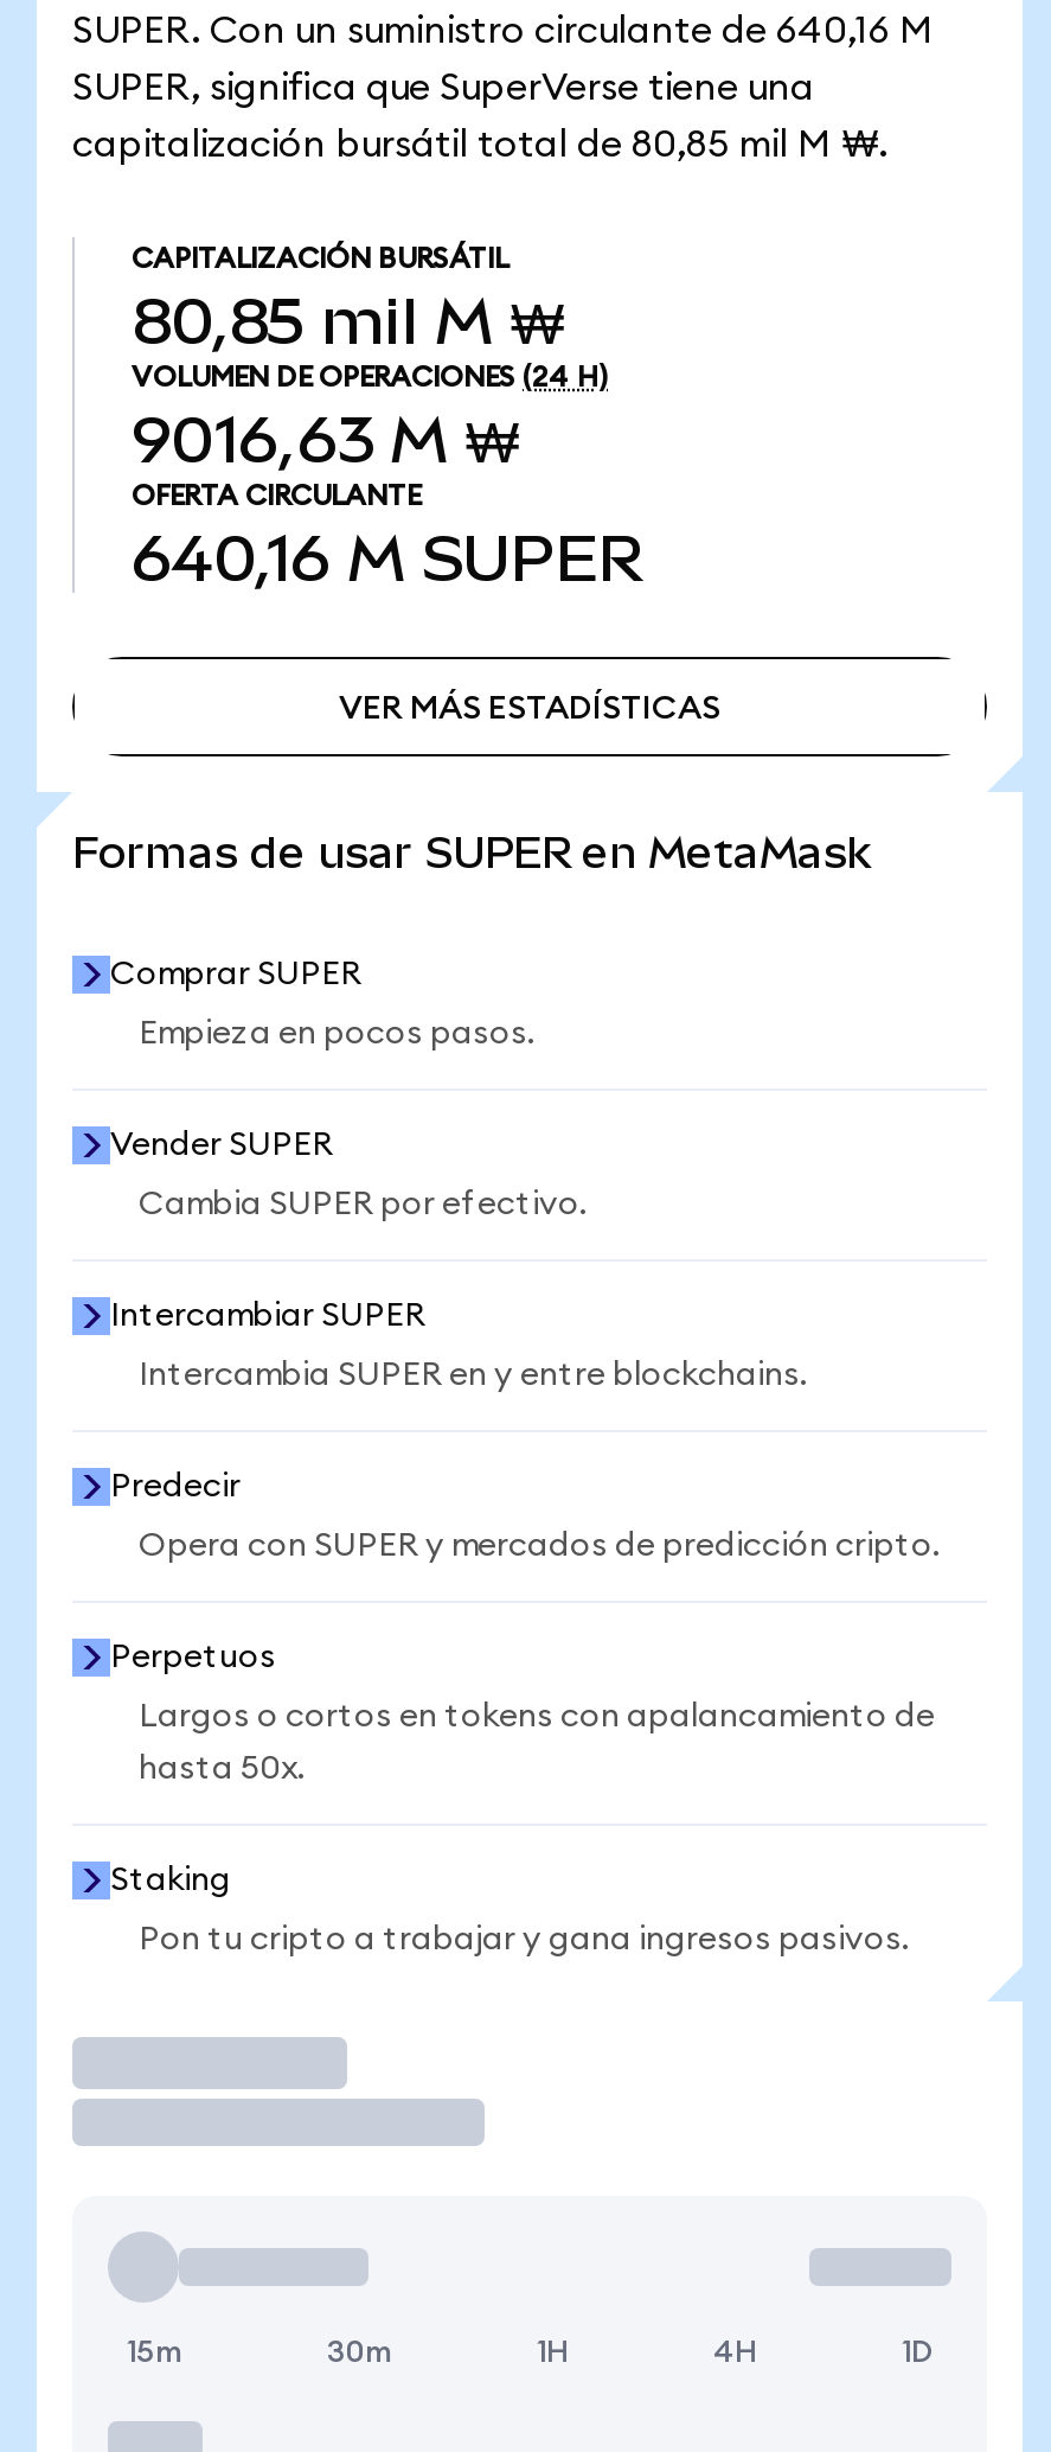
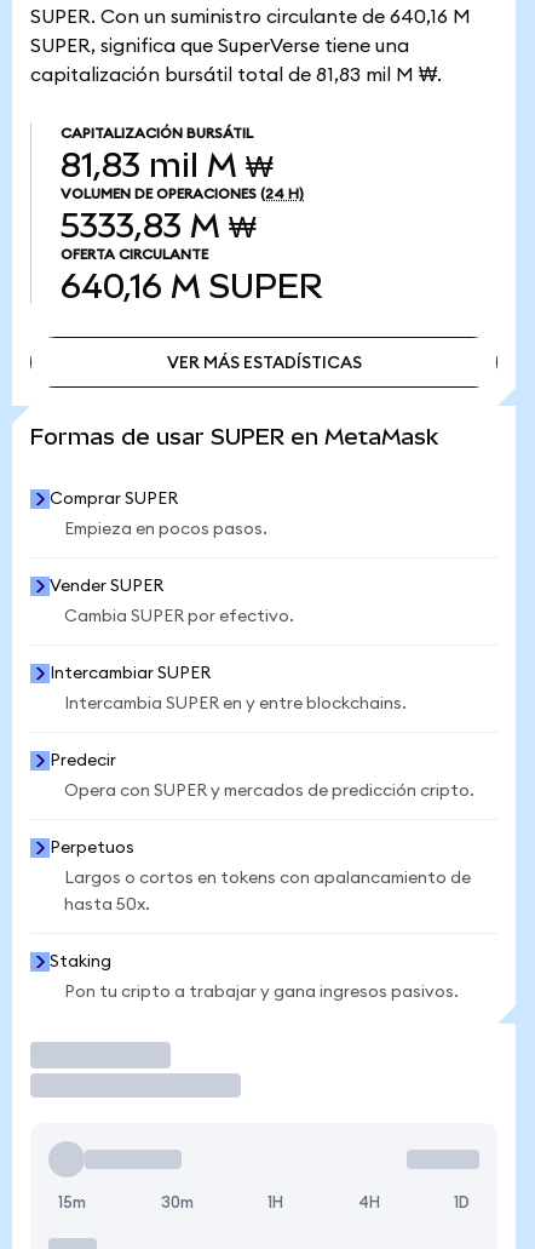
[72,126,887,164] capitalización bursátil total de 80,85 mil M ₩. -> [30,65,442,85] capitalización bursátil total de 81,83 mil M ₩.
[132,285,565,358] 80,85 mil M ₩ -> [61,147,274,184] 81,83 mil M ₩
[132,403,520,477] 9016,63 M ₩ -> [61,207,257,245] 5333,83 M ₩

